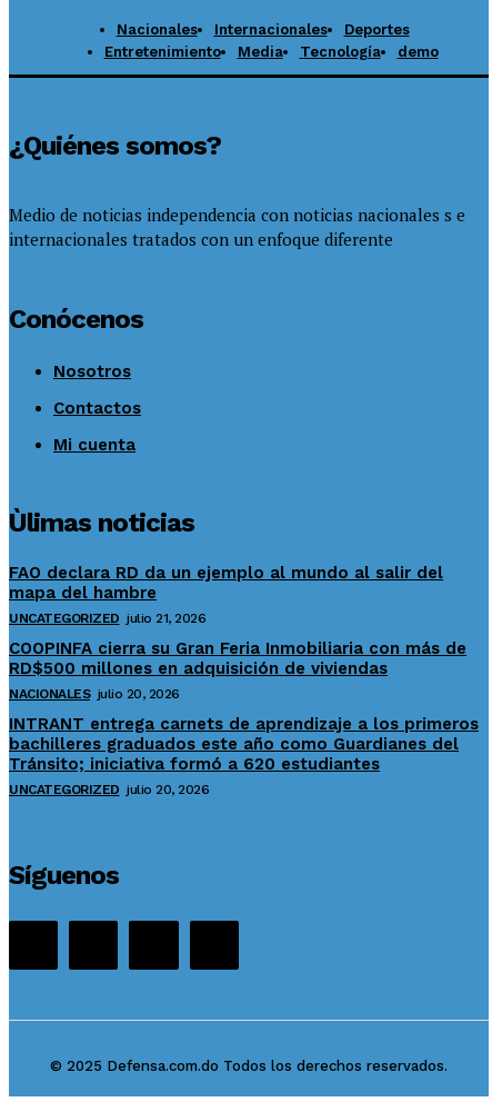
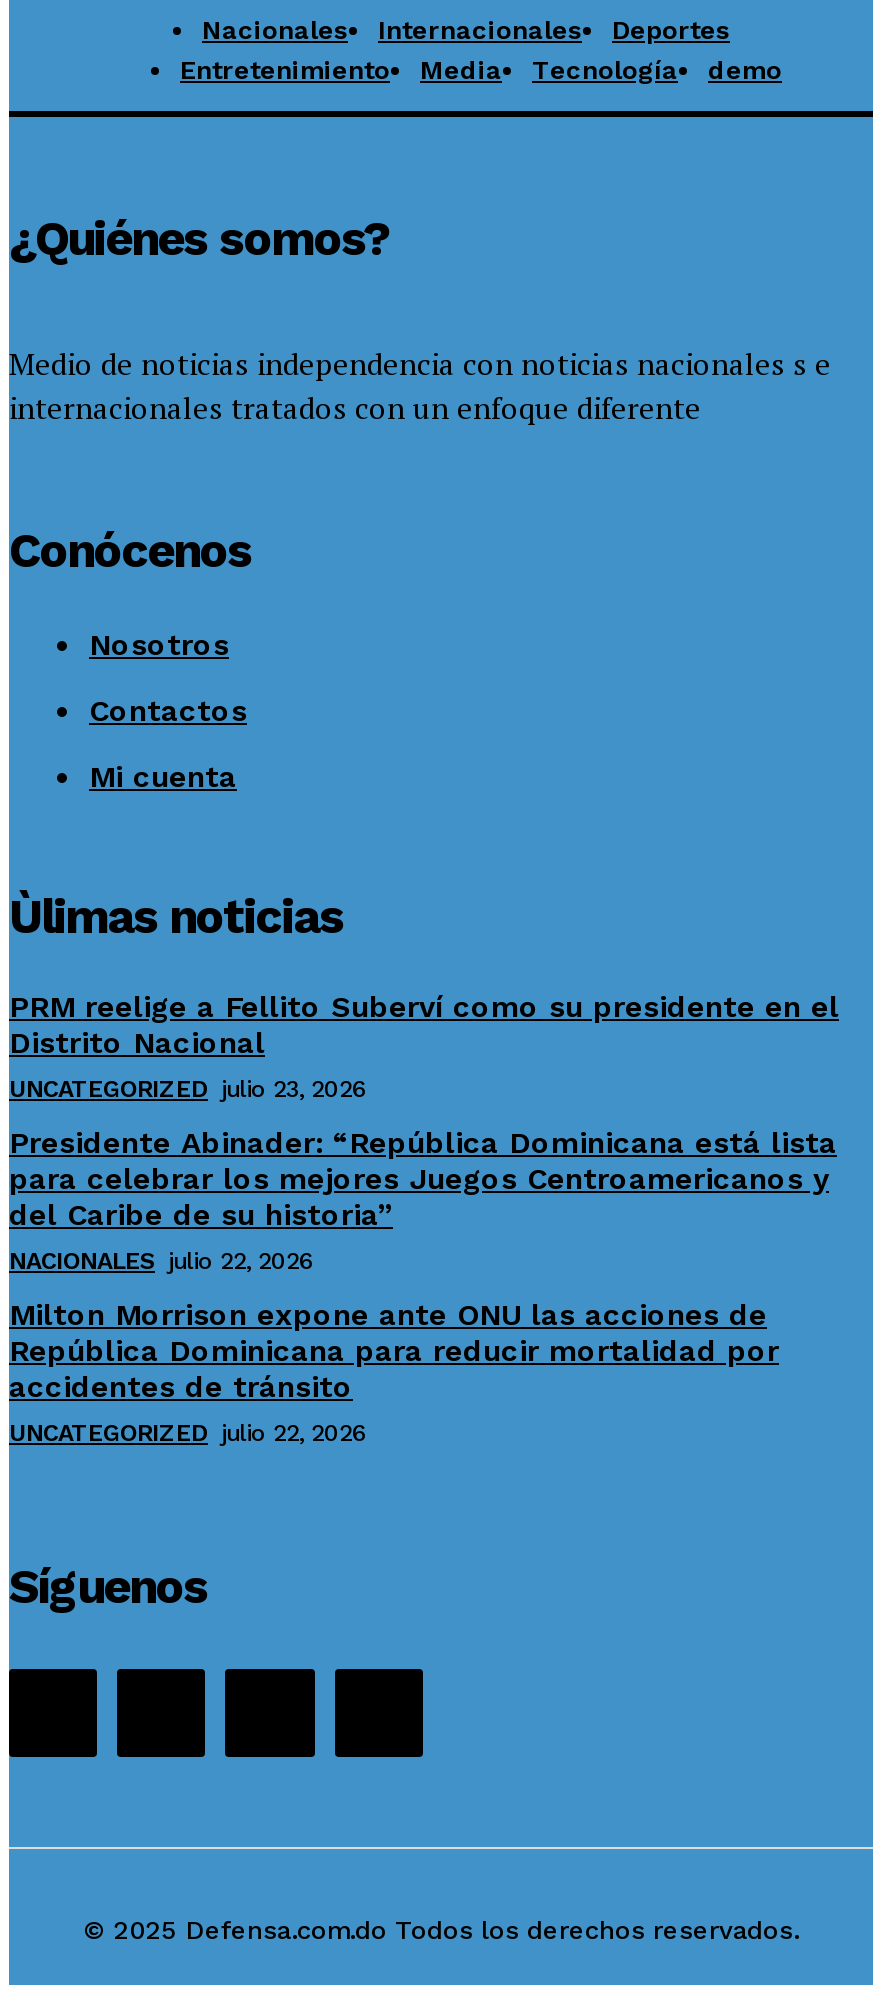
[9,563,443,626] FAO declara RD da un ejemplo al mundo al salir del | mapa del hambre | UNCATEGORIZED julio 21, 2026 -> [9,989,839,1103] PRM reelige a Fellito Suberví como su presidente en el | Distrito Nacional | UNCATEGORIZED julio 23, 2026
[9,638,466,702] COOPINFA cierra su Gran Feria Inmobiliaria con más de | RD$500 millones en adquisición de viviendas | NACIONALES julio 20, 2026 -> [9,1125,837,1275] Presidente Abinader: “República Dominicana está lista | para celebrar los mejores Juegos Centroamericanos y | del Caribe de su historia” | NACIONALES julio 22, 2026
[9,714,479,797] INTRANT entrega carnets de aprendizaje a los primeros | bachilleres graduados este año como Guardianes del | Tránsito; iniciativa formó a 620 estudiantes | UNCATEGORIZED julio 20, 2026 -> [9,1297,779,1447] Milton Morrison expone ante ONU las acciones de | República Dominicana para reducir mortalidad por | accidentes de tránsito | UNCATEGORIZED julio 22, 2026

